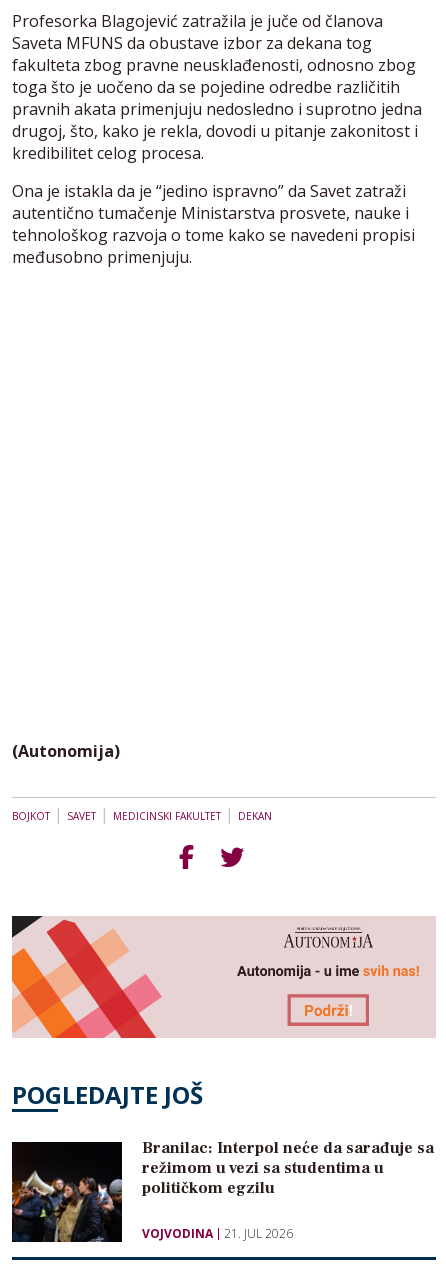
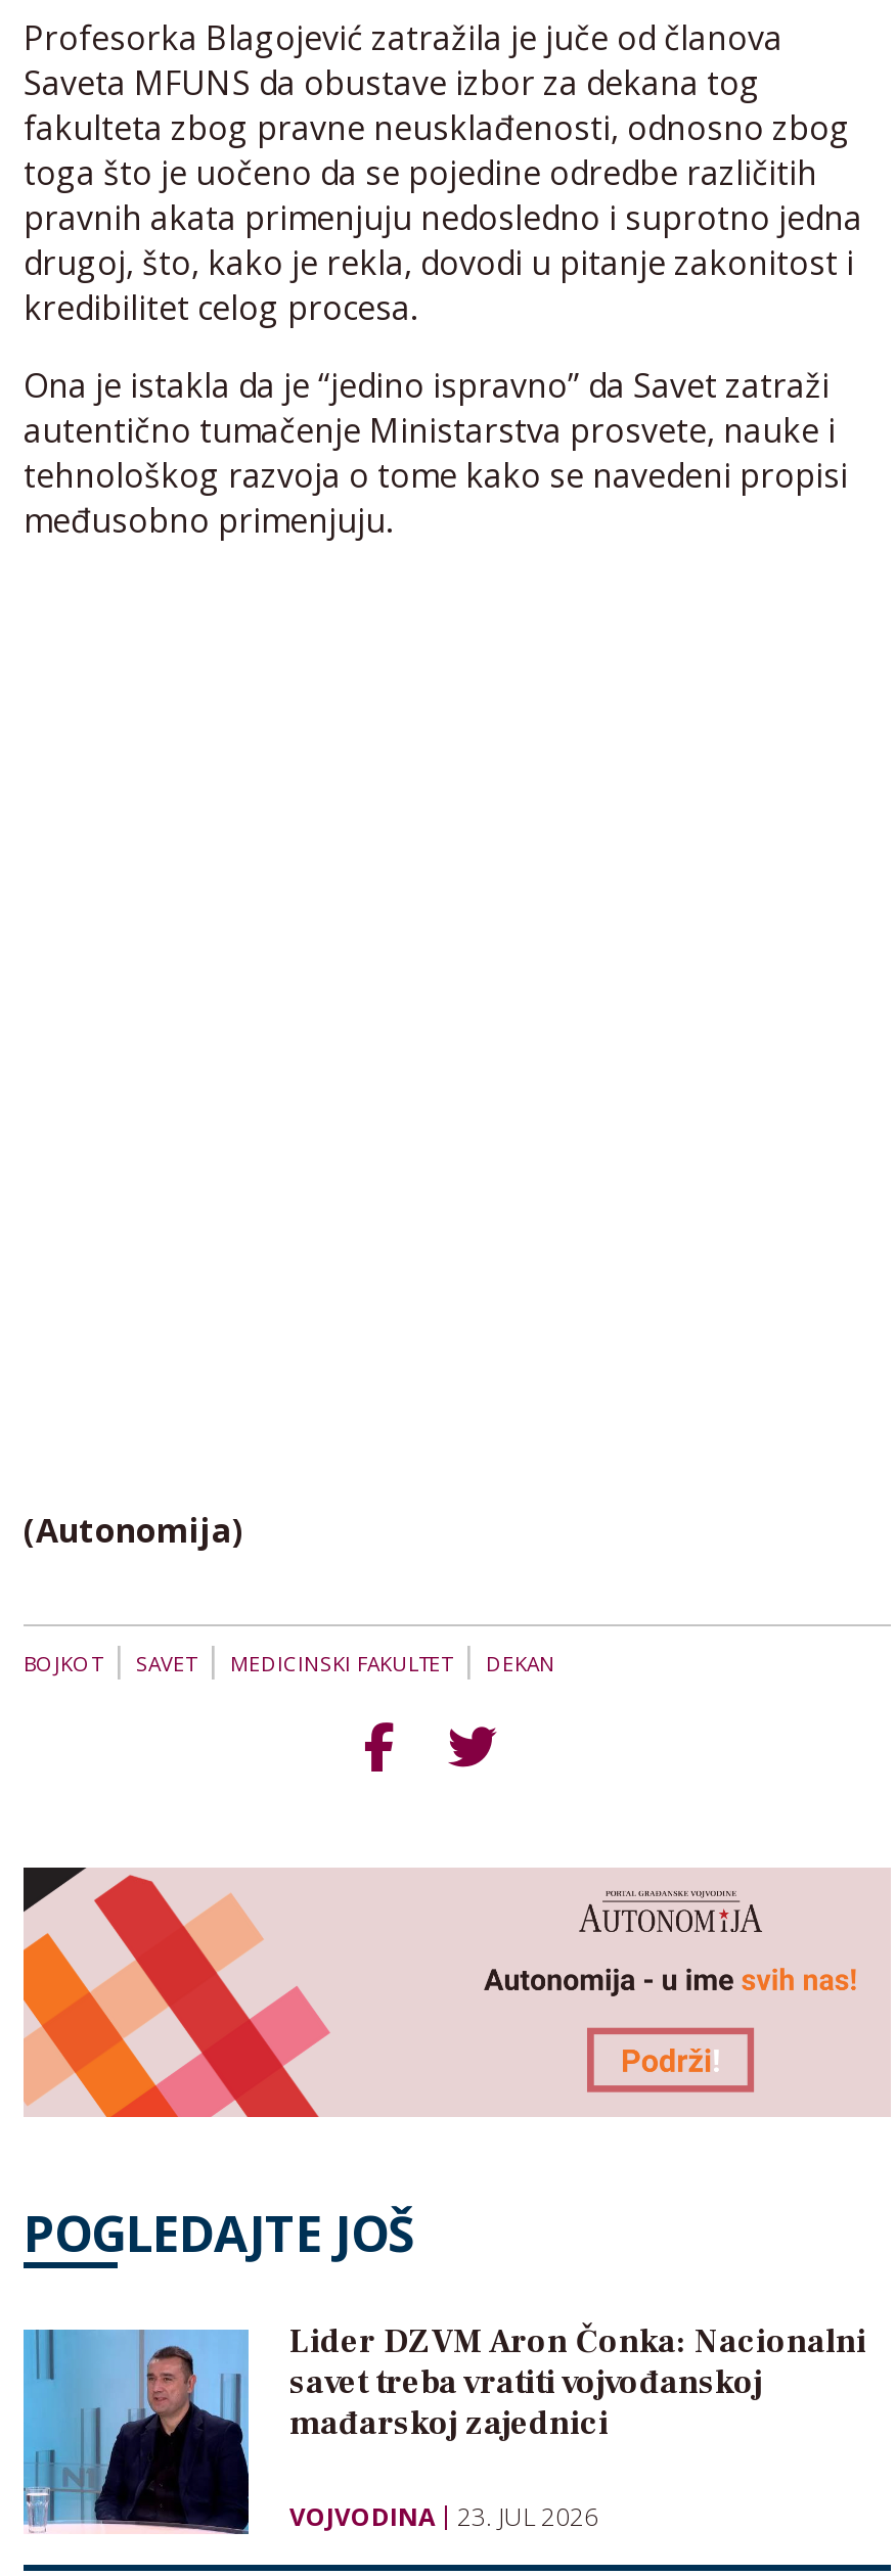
[11,1138,434,1243] [image] | Branilac: Interpol neće da sarađuje sa | režimom u vezi sa studentima u | političkom egzilu -> [21,2322,866,2536] [image] | Lider DZVM Aron Čonka: Nacionalni | savet treba vratiti vojvođanskoj | mađarskoj zajednici
[142,1225,293,1242] VOJVODINA 21. JUL 2026 -> [289,2500,598,2534] VOJVODINA 23. JUL 2026

